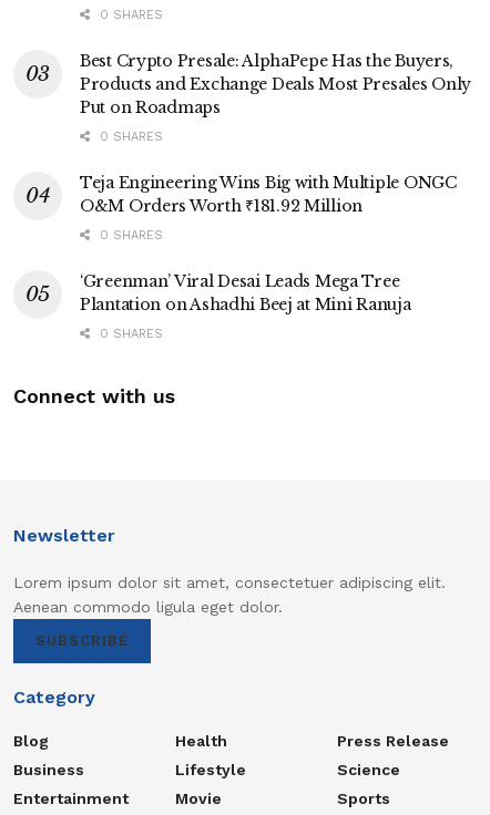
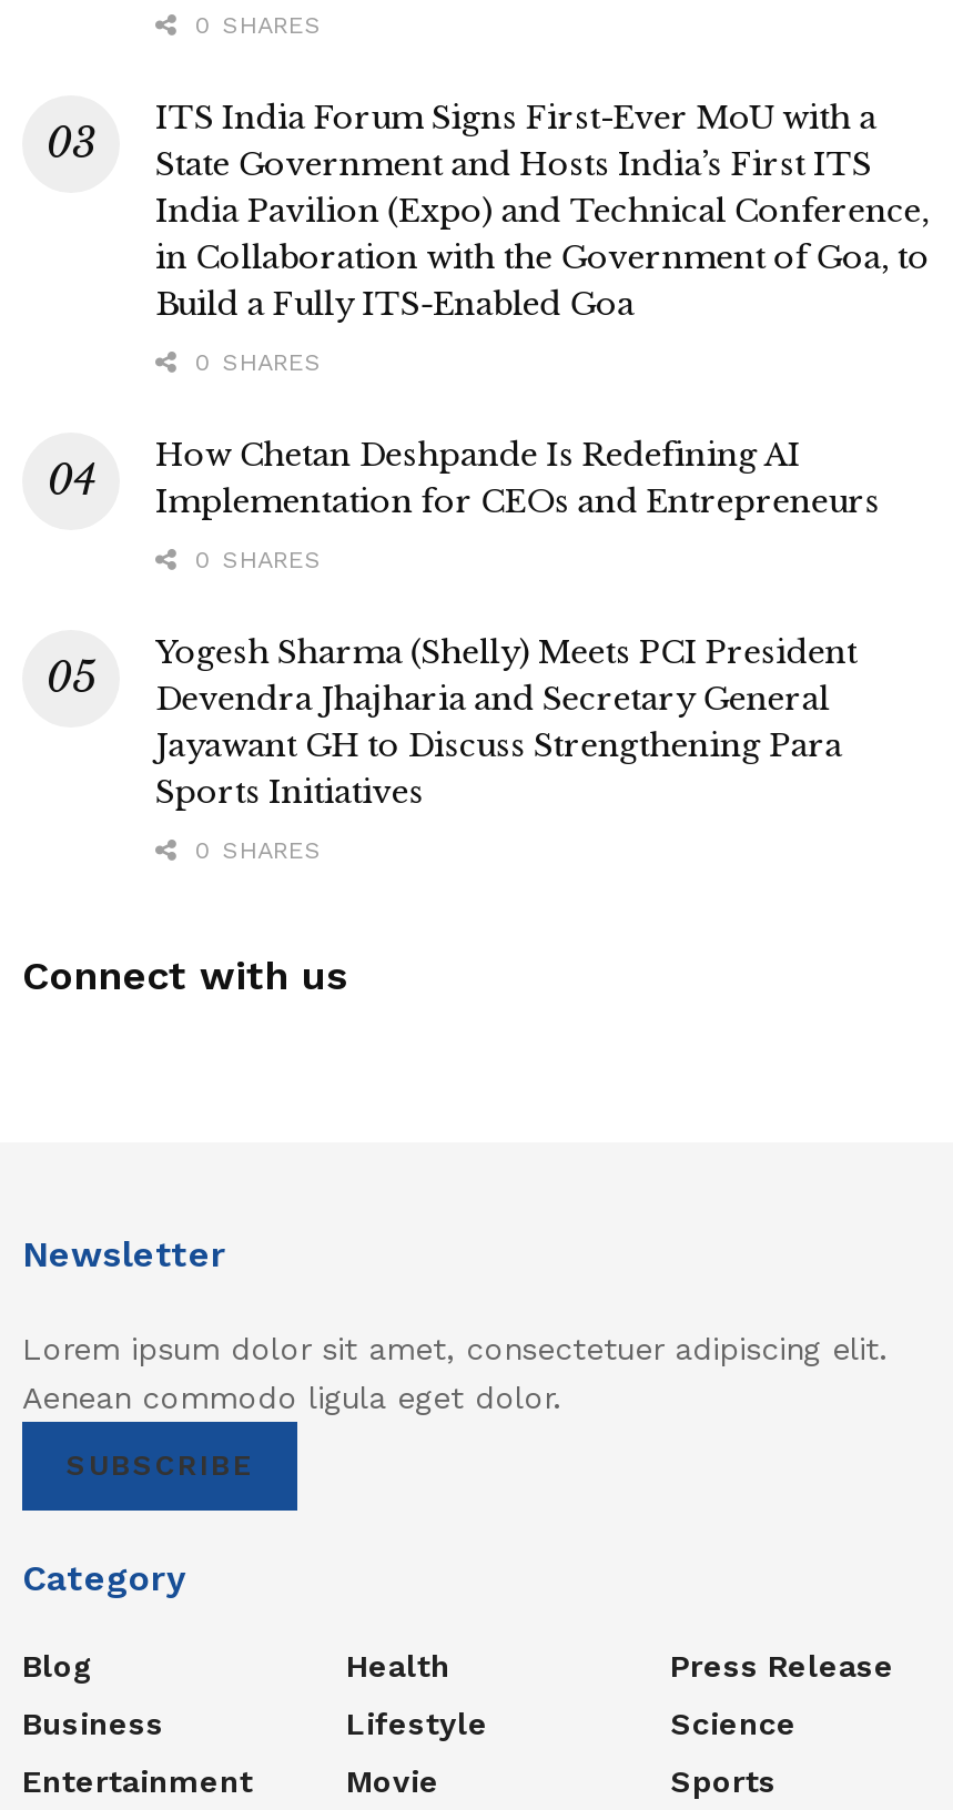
[80,51,471,117] Best Crypto Presale: AlphaPepe Has the Buyers, | Products and Exchange Deals Most Presales Only | Put on Roadmaps -> [155,98,929,324] ITS India Forum Signs First-Ever MoU with a | State Government and Hosts India’s First ITS | India Pavilion (Expo) and Technical Conference, | in Collaboration with the Government of Goa, to | Build a Fully ITS-Enabled Goa
[80,173,456,216] Teja Engineering Wins Big with Multiple ONGC | O&M Orders Worth ₹181.92 Million -> [155,435,880,521] How Chetan Deshpande Is Redefining AI | Implementation for CEOs and Entrepreneurs
[80,271,411,315] ‘Greenman’ Viral Desai Leads Mega Tree | Plantation on Ashadhi Beej at Mini Ranuja -> [155,632,857,812] Yogesh Sharma (Shelly) Meets PCI President | Devendra Jhajharia and Secretary General | Jayawant GH to Discuss Strengthening Para | Sports Initiatives

